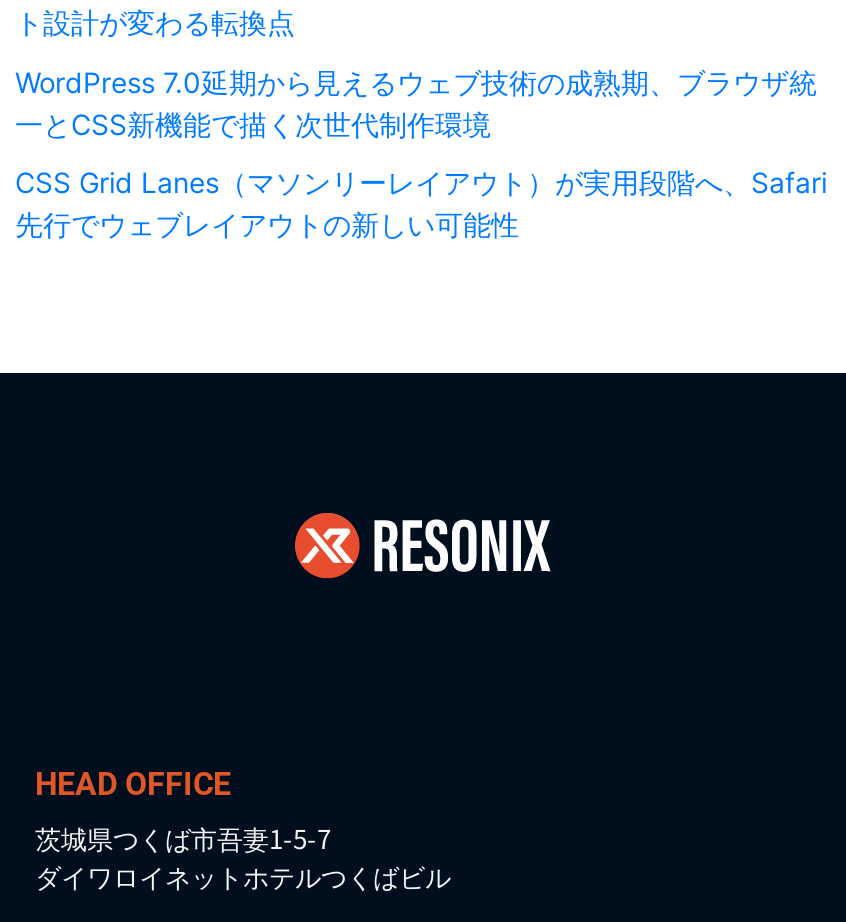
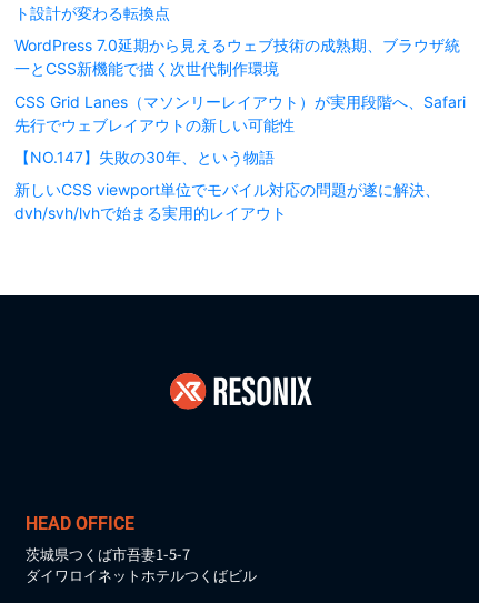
none -> [14,148,440,223] 【NO.147】失敗の30年、という物語 | 新しいCSS viewport単位でモバイル対応の問題が遂に解決、 | dvh/svh/lvhで始まる実用的レイアウト

